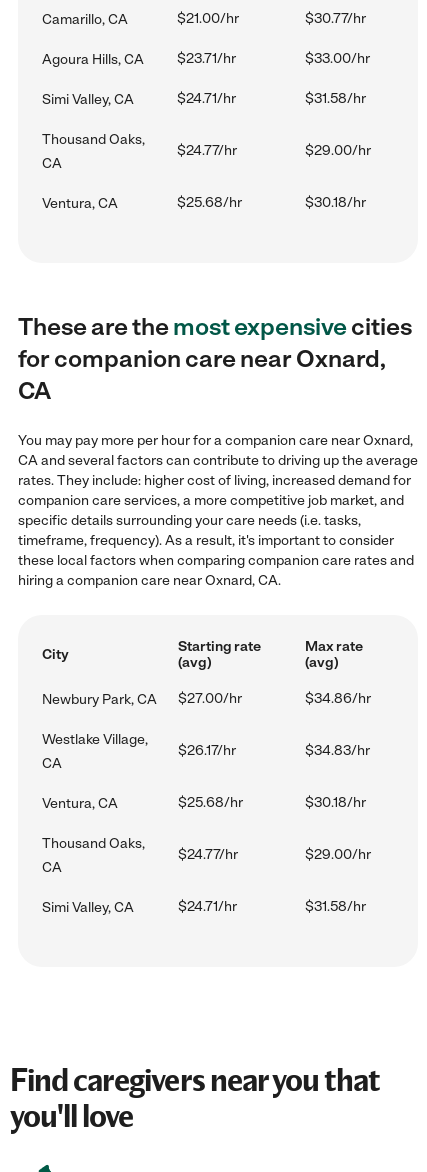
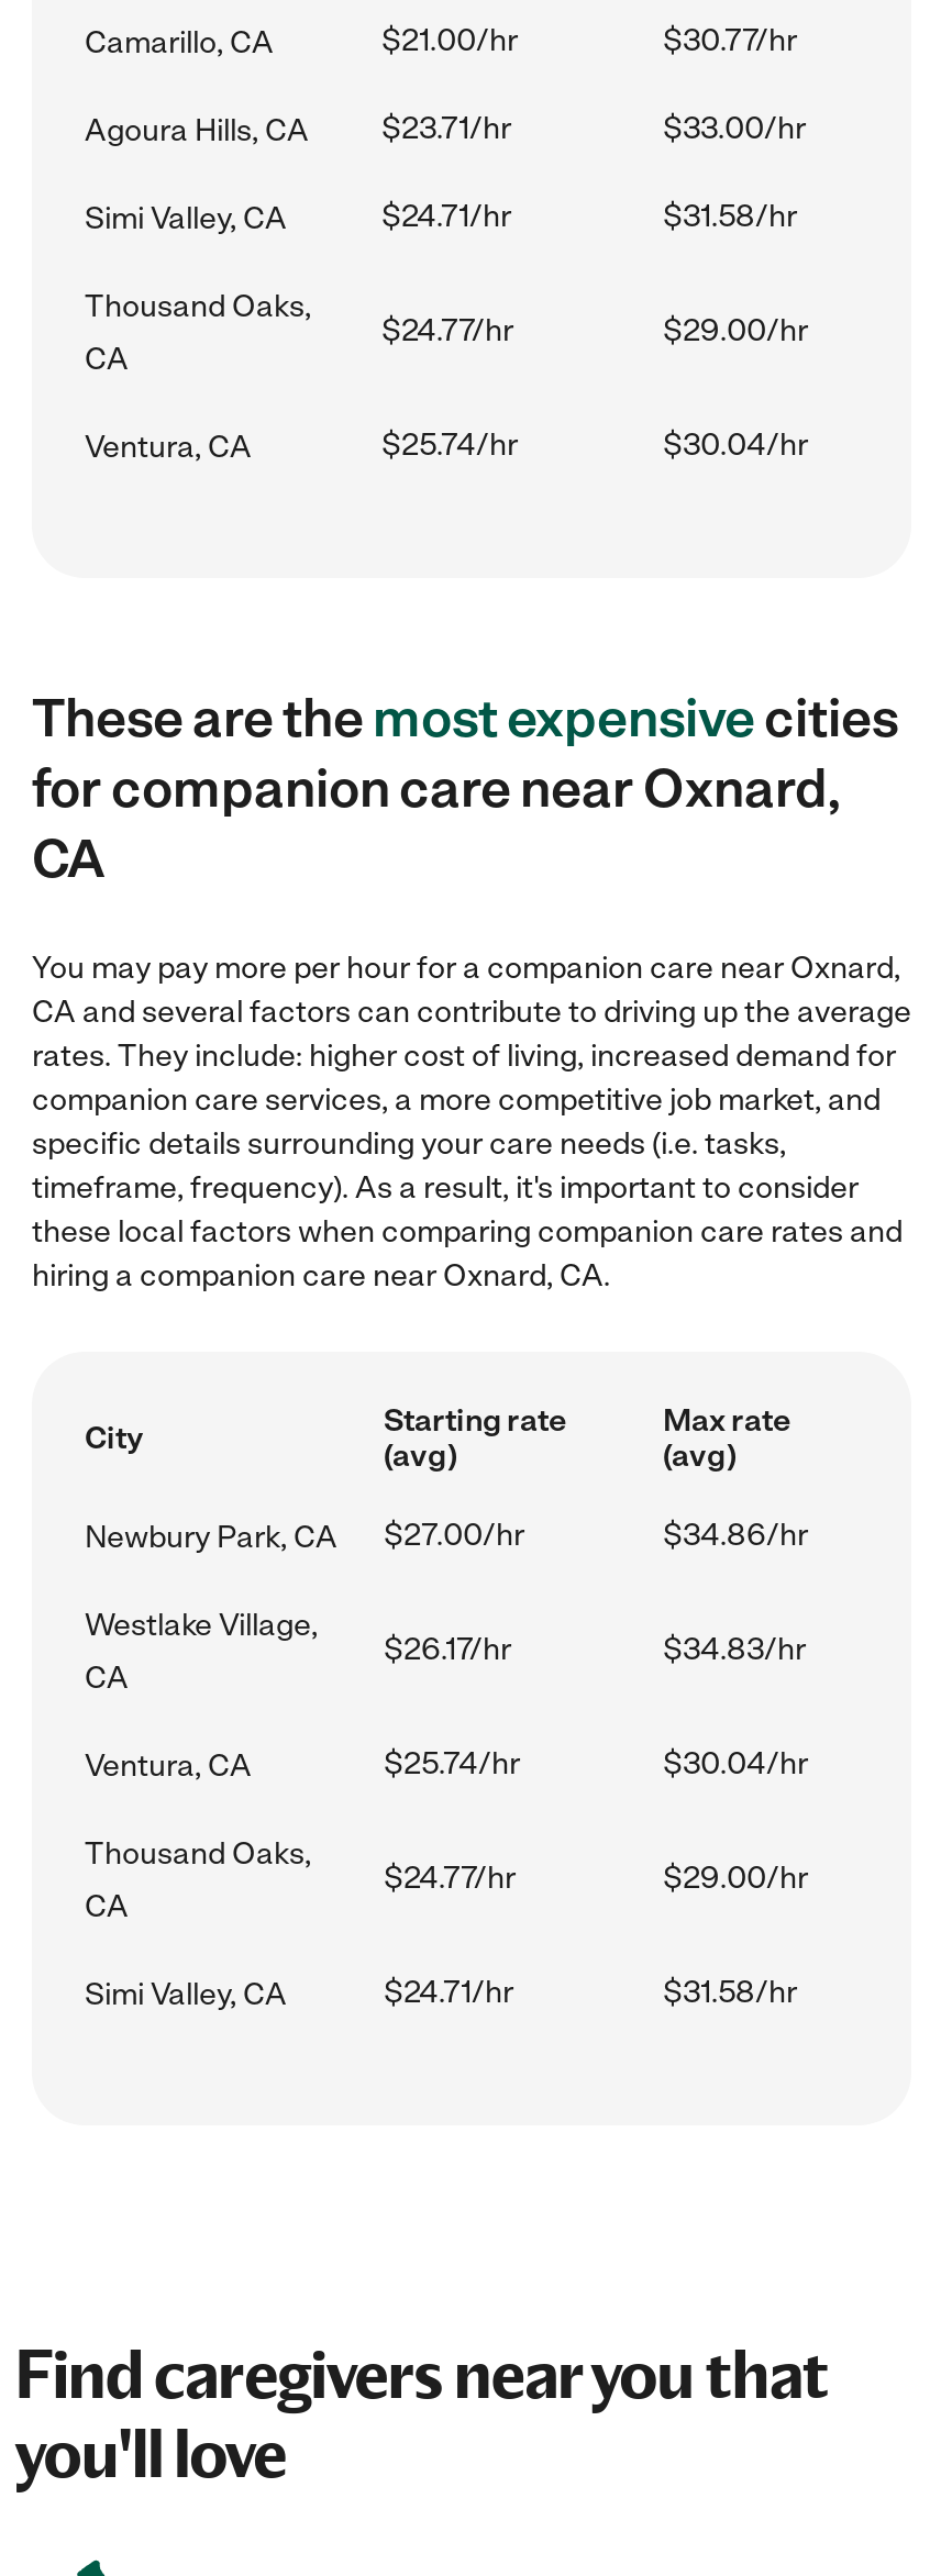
[177,194,366,211] $25.68/hr | $30.18/hr -> [381,426,808,464] $25.74/hr | $30.04/hr
[178,794,366,811] $25.68/hr | $30.18/hr -> [384,1745,808,1783] $25.74/hr | $30.04/hr

